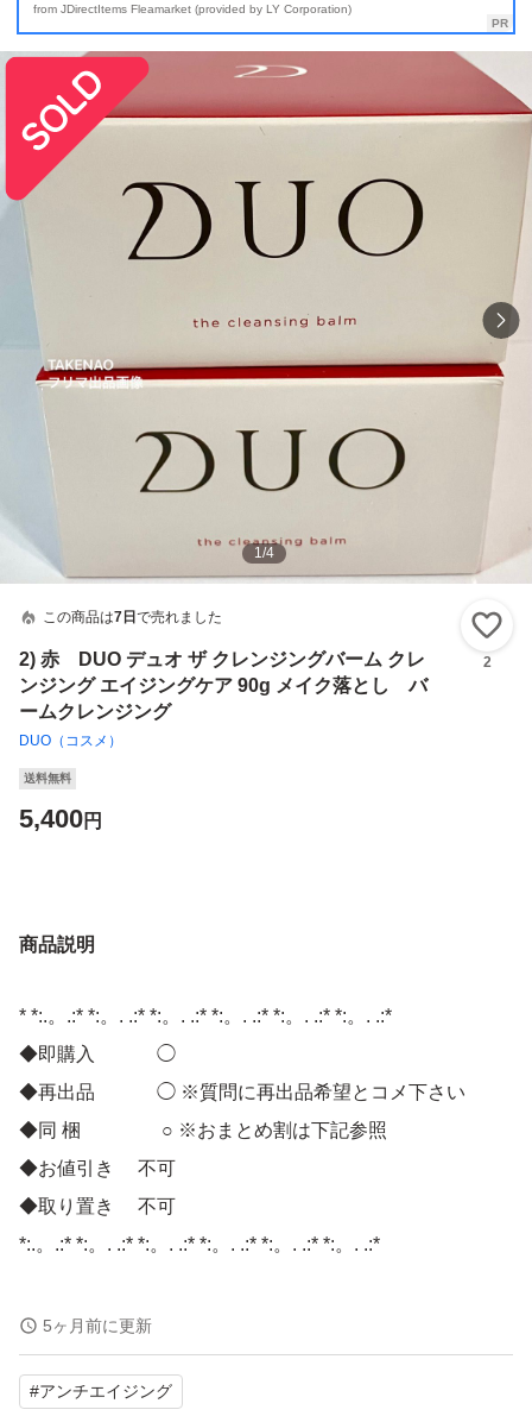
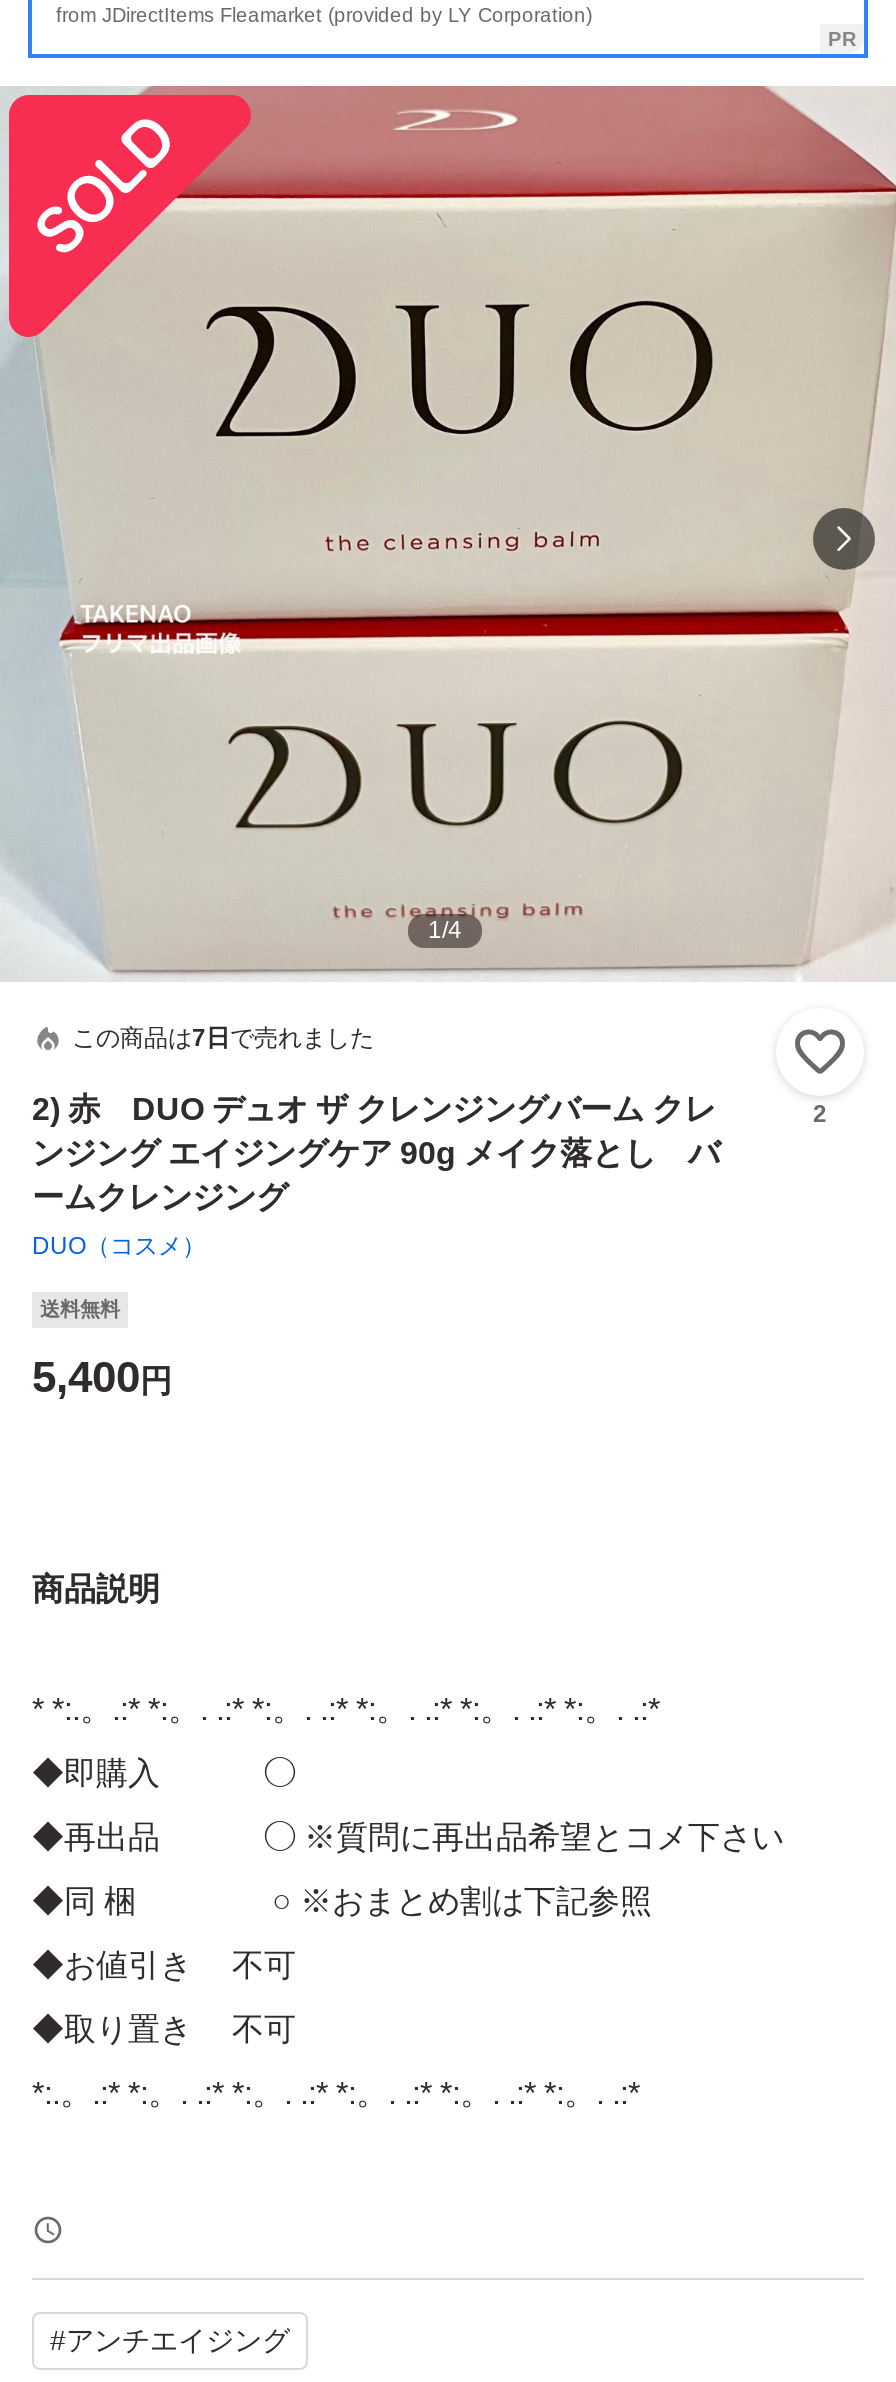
[43,1317,152,1336] 5ヶ月前に更新 -> none

